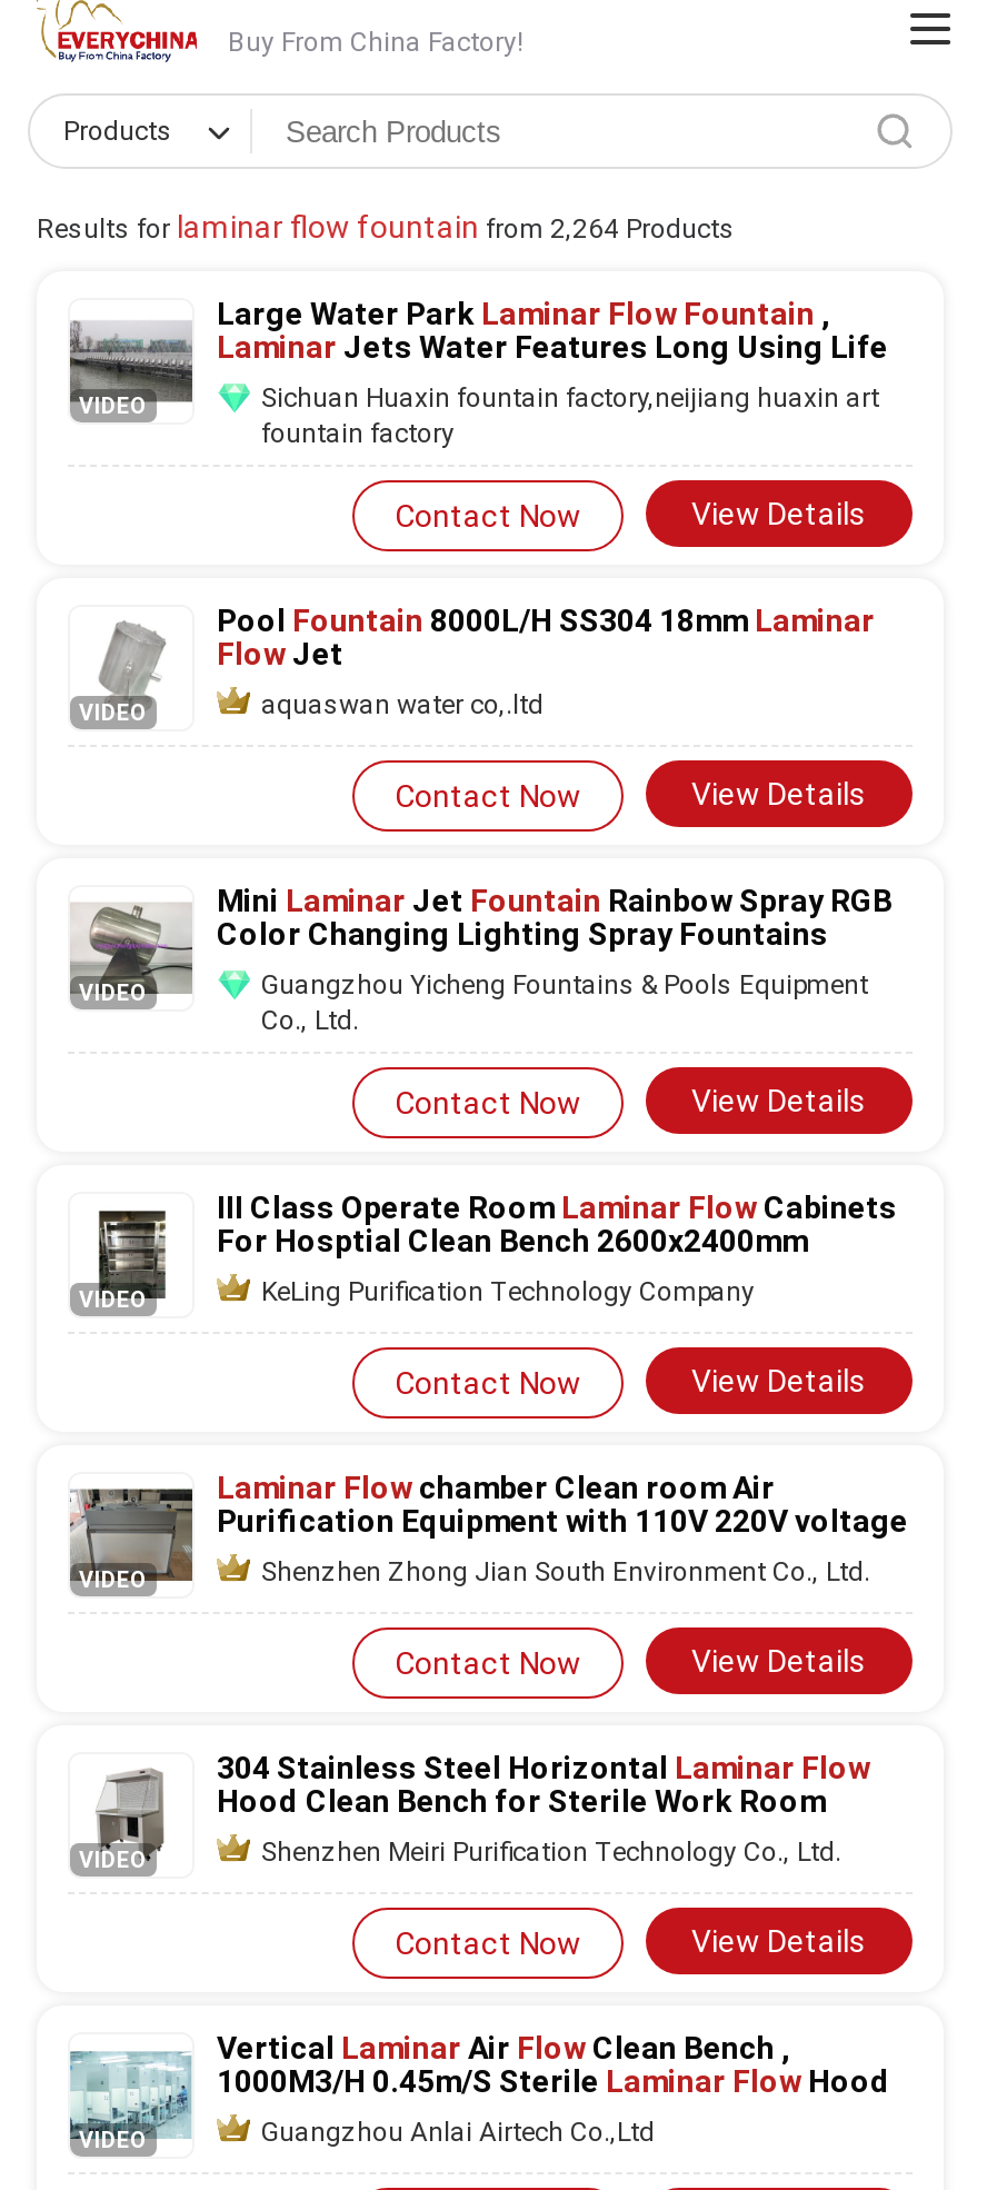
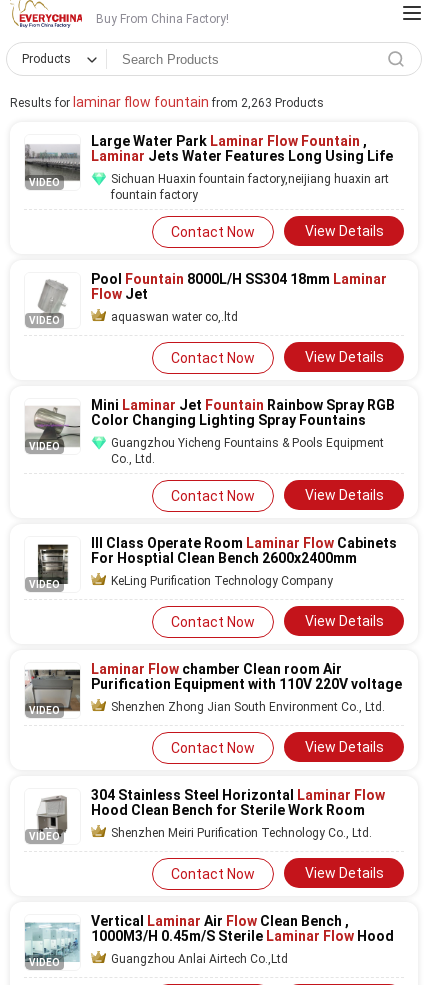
[37,209,735,245] Results for laminar flow fountain from 2,264 Products -> [10,94,324,110] Results for laminar flow fountain from 2,263 Products

